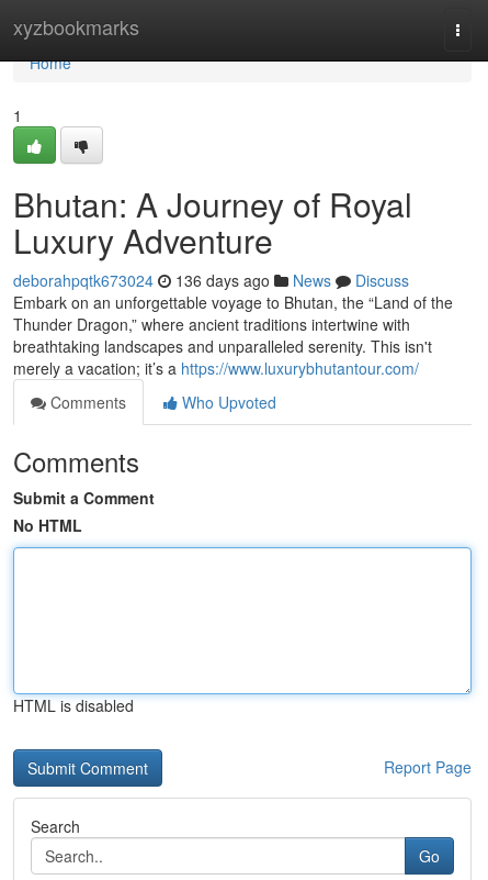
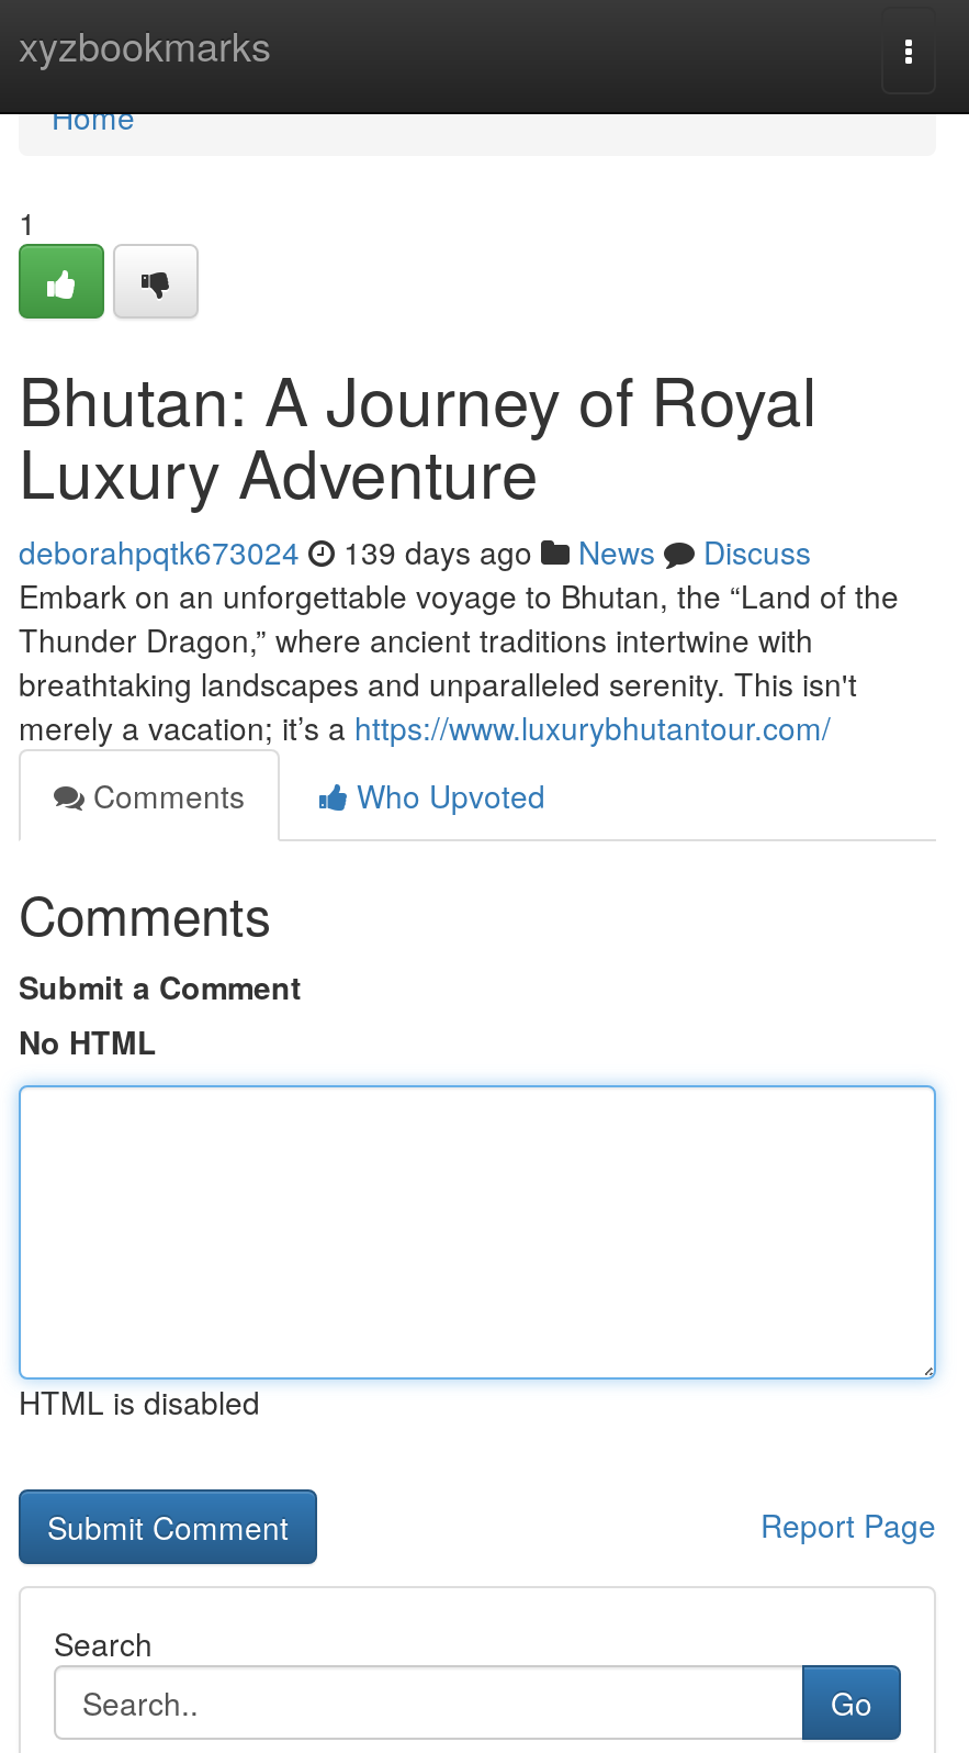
[13,269,409,291] deborahpqtk673024 136 days ago News Discuss -> [19,529,811,573] deborahpqtk673024 139 days ago News Discuss

